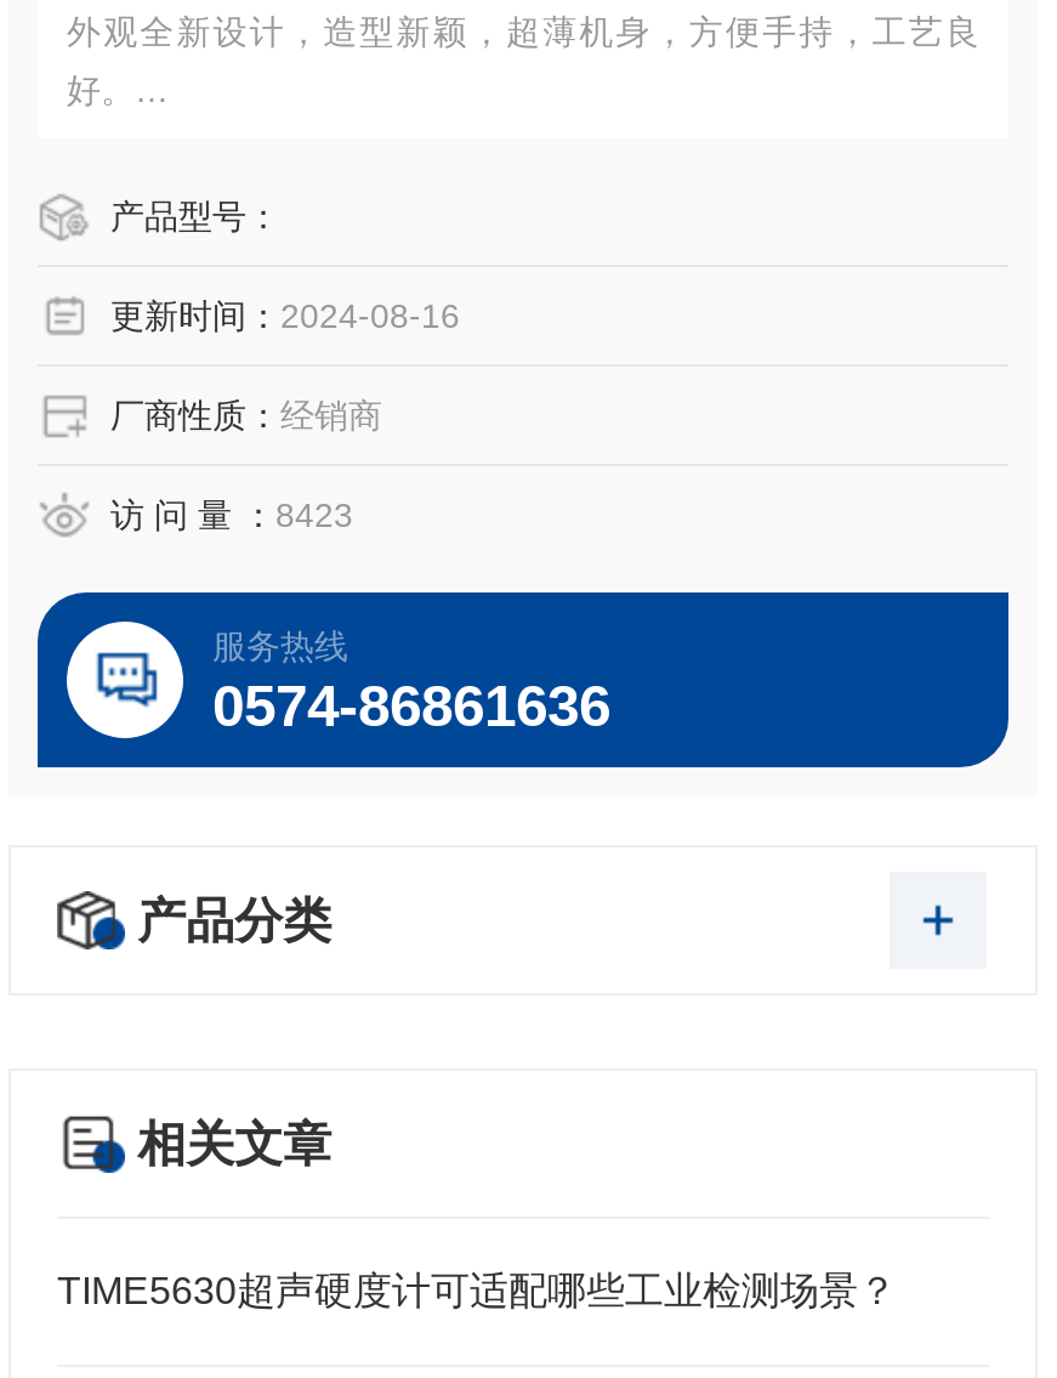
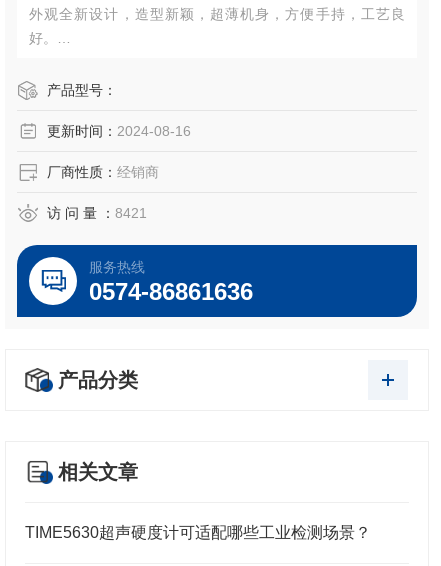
[110,495,353,534] 访 问 量 ：8423 -> [47,205,147,221] 访 问 量 ：8421

